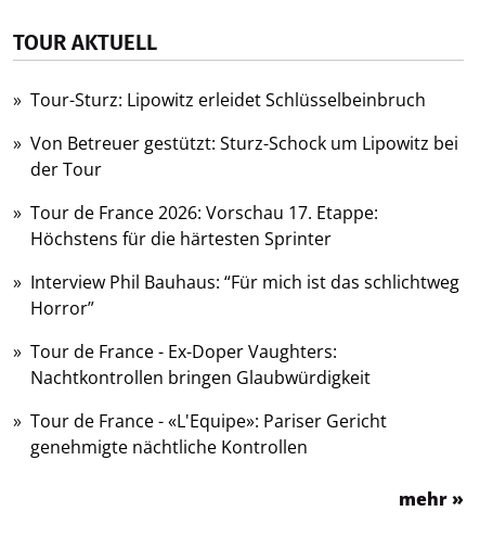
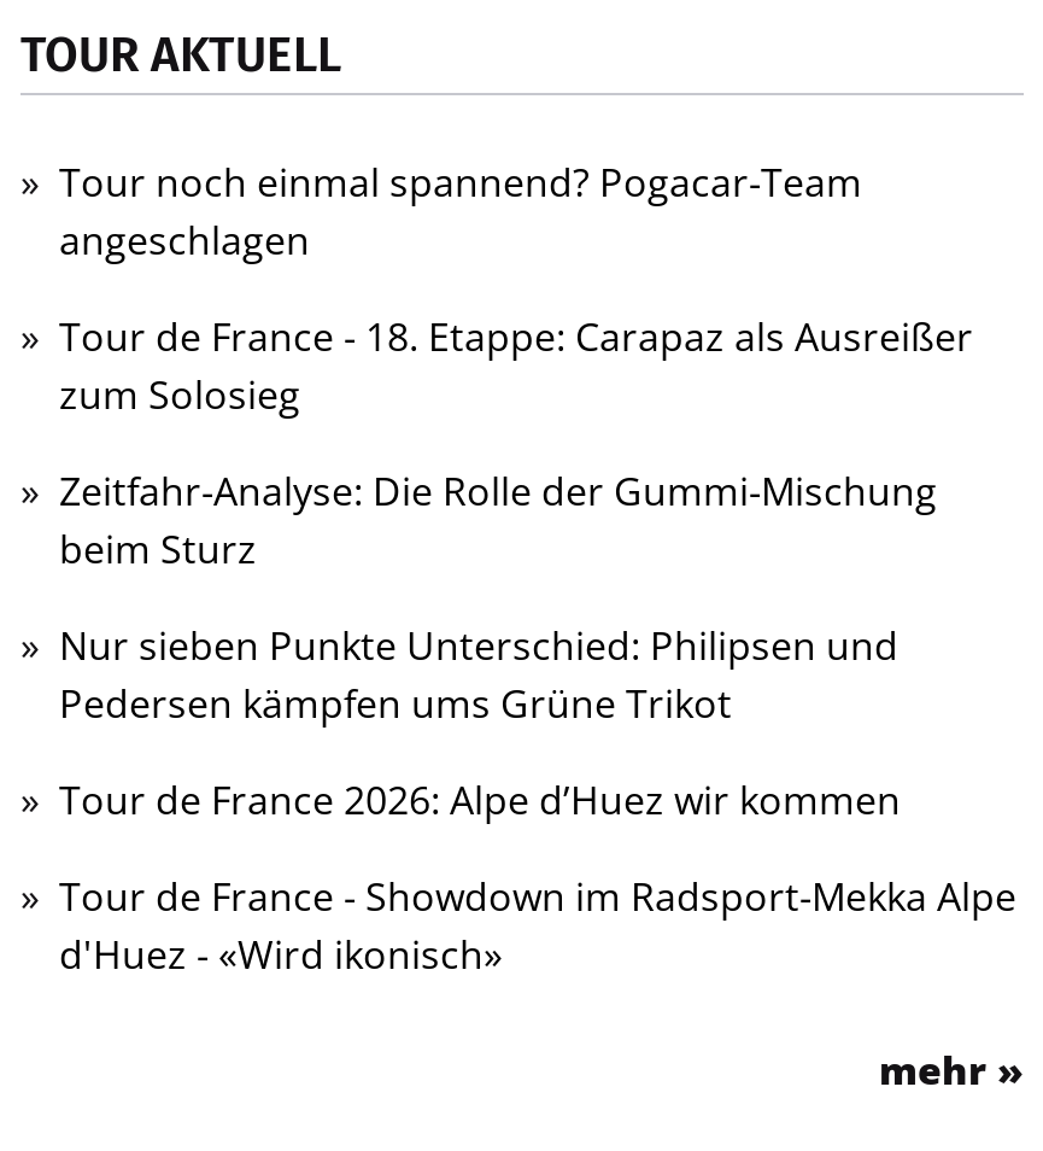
[13,88,426,112] » Tour-Sturz: Lipowitz erleidet Schlüsselbeinbruch -> [20,157,862,268] » Tour noch einmal spannend? Pogacar-Team | angeschlagen
[13,132,458,182] » Von Betreuer gestützt: Sturz-Schock um Lipowitz bei | der Tour -> [20,311,973,422] » Tour de France - 18. Etappe: Carapaz als Ausreißer | zum Solosieg
[13,201,378,251] » Tour de France 2026: Vorschau 17. Etappe: | Höchstens für die härtesten Sprinter -> [20,466,937,577] » Zeitfahr-Analyse: Die Rolle der Gummi-Mischung | beim Sturz
[13,271,459,321] » Interview Phil Bauhaus: “Für mich ist das schlichtweg | Horror” -> [20,620,898,731] » Nur sieben Punkte Unterschied: Philipsen und | Pedersen kämpfen ums Grüne Trikot
[13,340,371,390] » Tour de France - Ex-Doper Vaughters: | Nachtkontrollen bringen Glaubwürdigkeit -> [20,775,901,828] » Tour de France 2026: Alpe d’Huez wir kommen
[13,410,387,459] » Tour de France - «L'Equipe»: Pariser Gericht | genehmigte nächtliche Kontrollen -> [20,871,1016,982] » Tour de France - Showdown im Radsport-Mekka Alpe | d'Huez - «Wird ikonisch»

